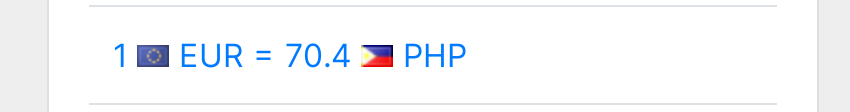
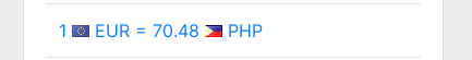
[113,35,467,75] 1 EUR = 70.4 PHP -> [59,20,263,41] 1 EUR = 70.48 PHP

